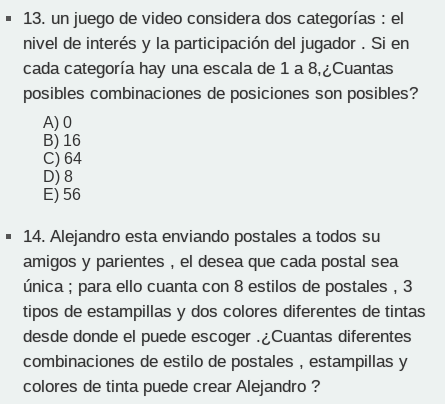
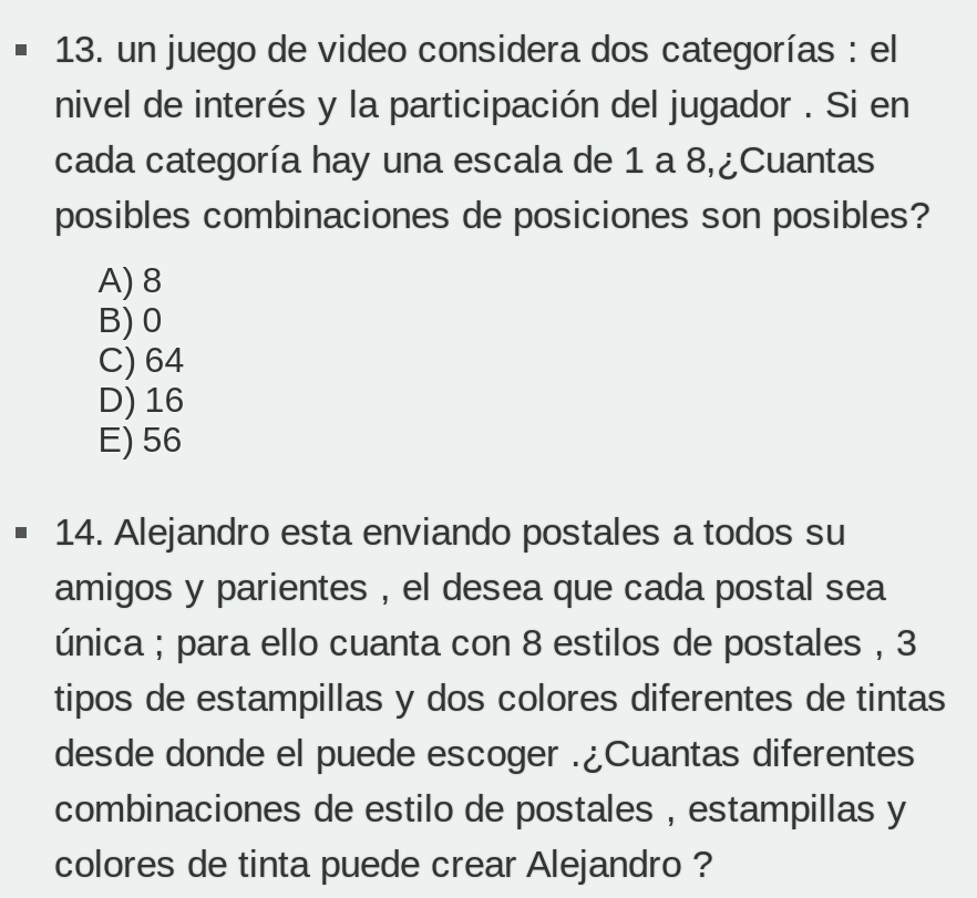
[43,114,72,131] A) 0 -> [98,262,162,299] A) 8
[43,132,81,149] B) 16 -> [98,301,162,339] B) 0
[43,168,73,185] D) 8 -> [98,381,185,419] D) 16

